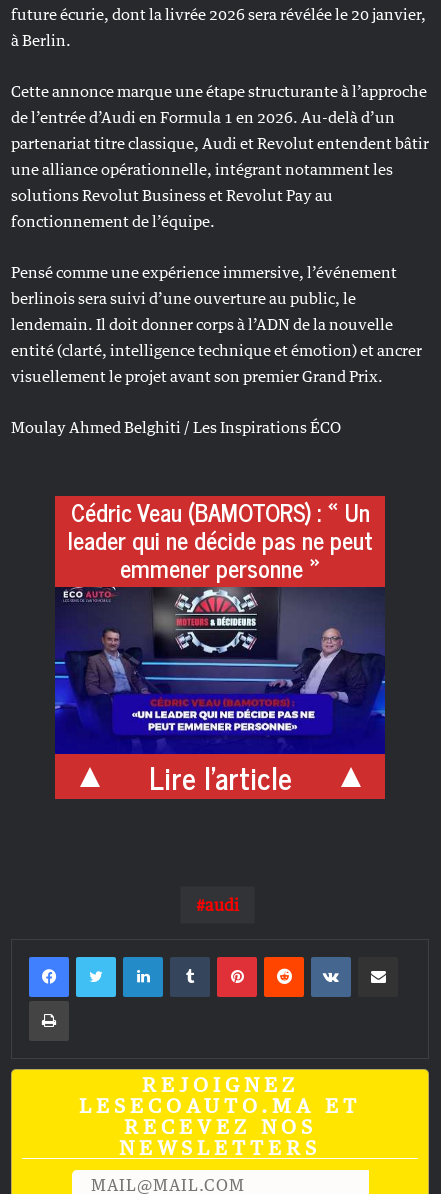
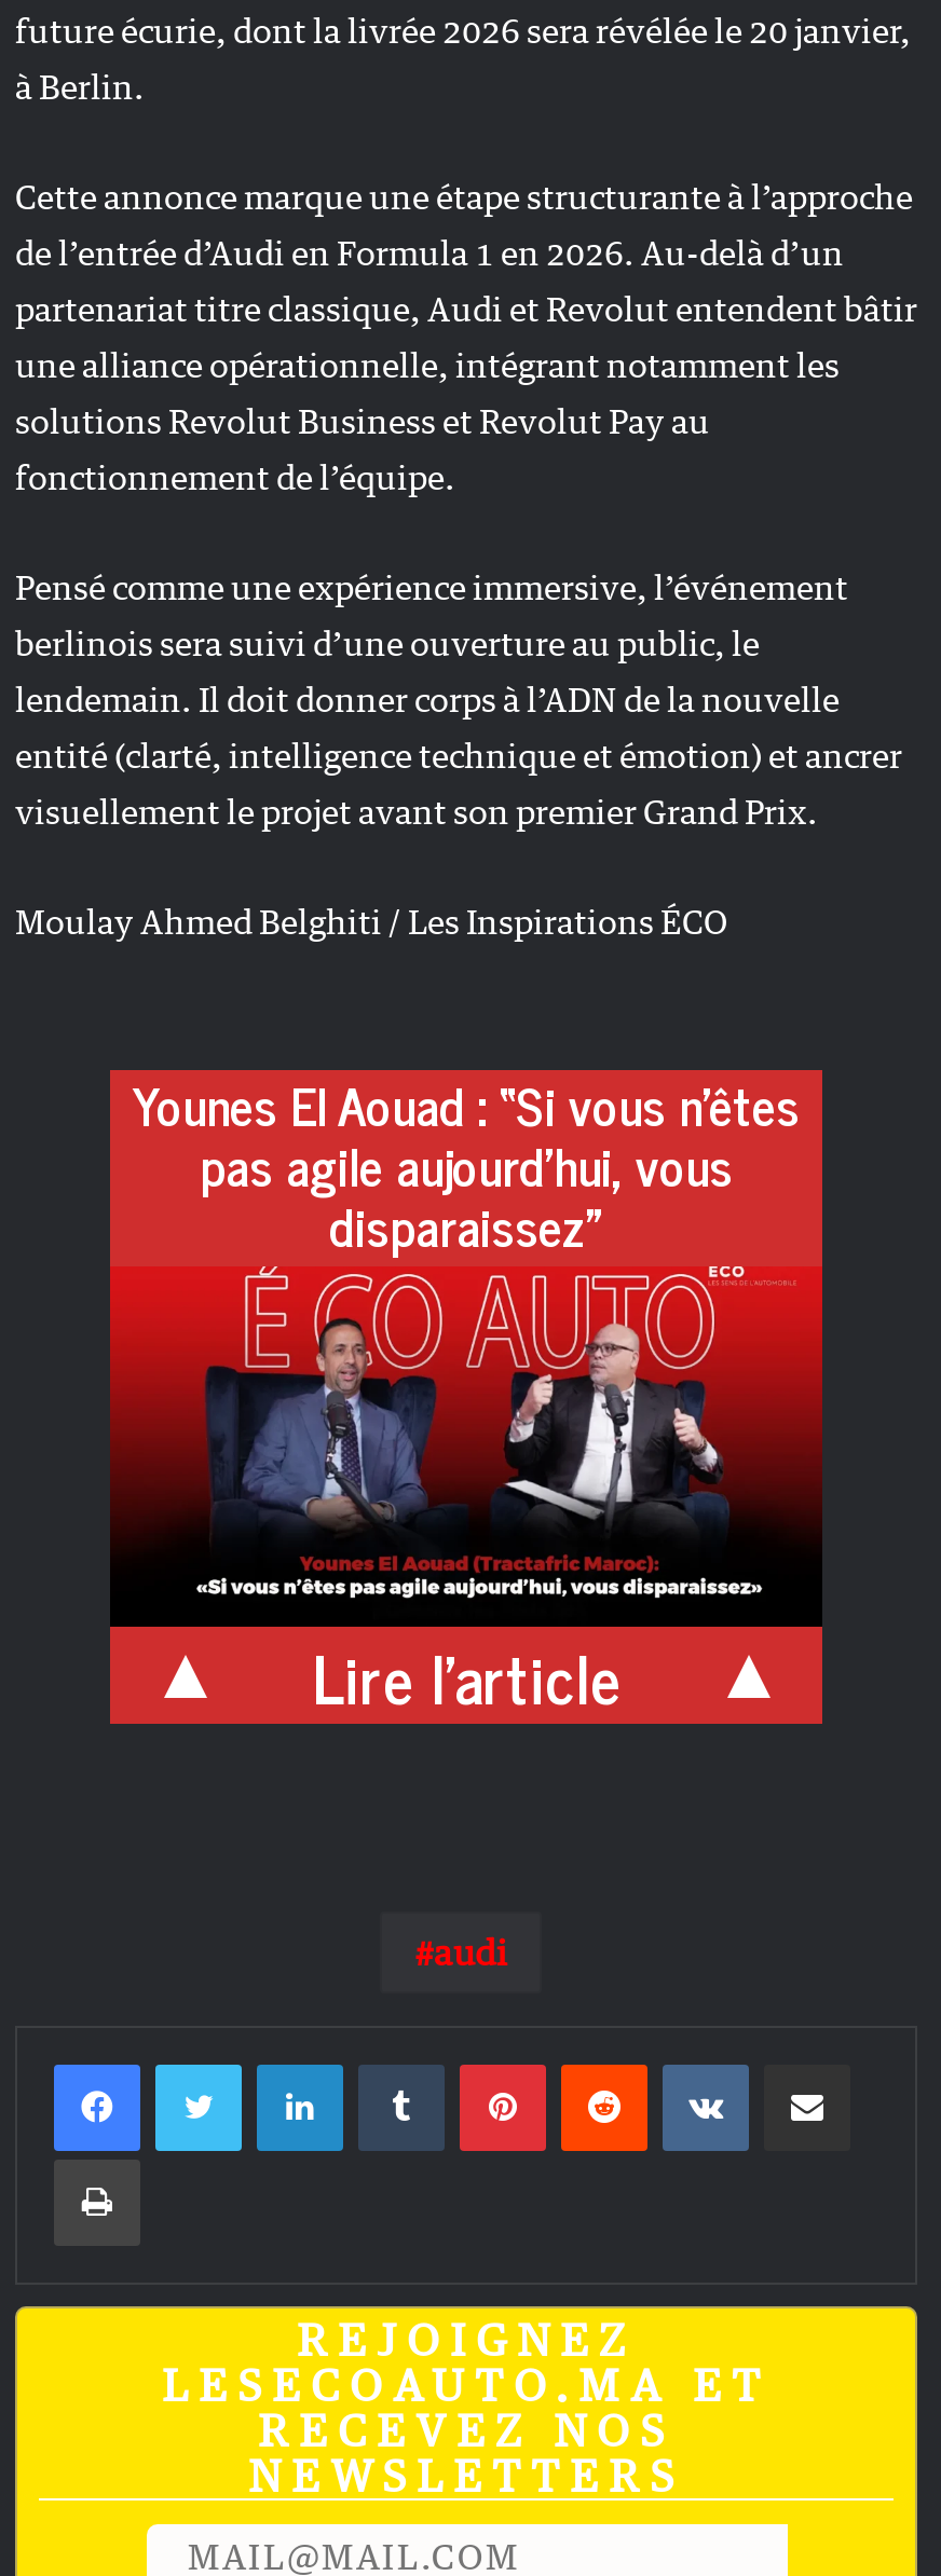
[54,492,386,755] [image] | Cédric Veau (BAMOTORS) : « Un | leader qui ne décide pas ne peut | emmener personne » -> [108,1063,824,1629] [image] | Younes El Aouad : “Si vous n’êtes | pas agile aujourd’hui, vous | disparaissez”

